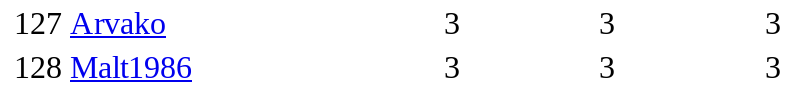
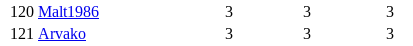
[14,7,166,41] 127 Arvako -> [10,3,99,20] 120 Malt1986
[14,51,192,85] 128 Malt1986 -> [10,25,86,42] 121 Arvako

